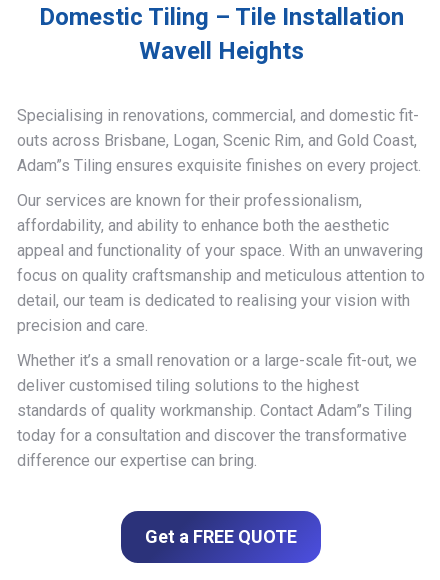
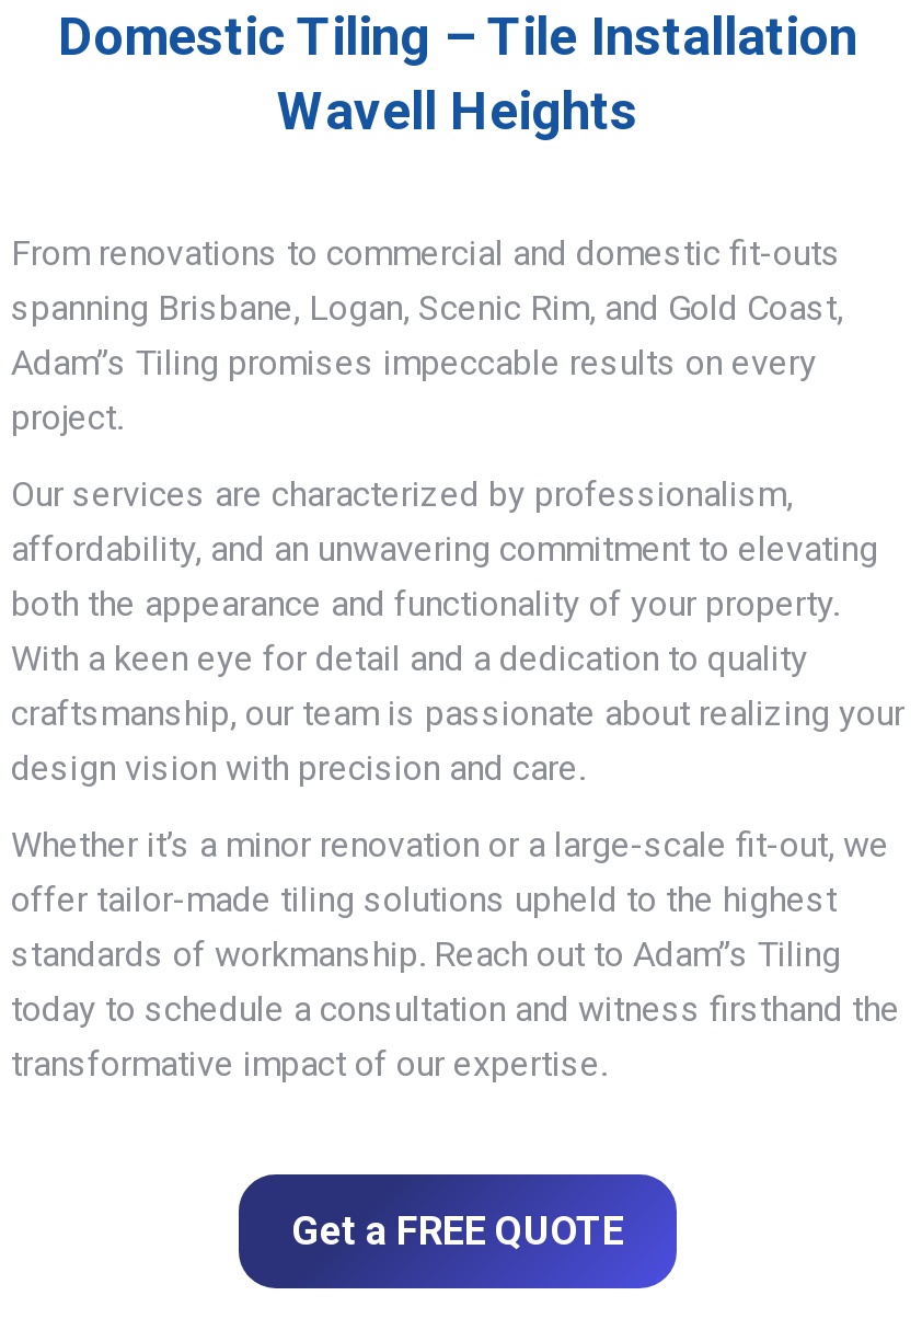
[17,106,421,175] Specialising in renovations, commercial, and domestic fit- | outs across Brisbane, Logan, Scenic Rim, and Gold Coast, | Adam”s Tiling ensures exquisite finishes on every project. -> [11,232,843,438] From renovations to commercial and domestic fit-outs | spanning Brisbane, Logan, Scenic Rim, and Gold Coast, | Adam”s Tiling promises impeccable results on every | project.
[17,191,425,335] Our services are known for their professionalism, | affordability, and ability to enhance both the aesthetic | appeal and functionality of your space. With an unwavering | focus on quality craftsmanship and meticulous attention to | detail, our team is dedicated to realising your vision with | precision and care. -> [11,473,904,789] Our services are characterized by professionalism, | affordability, and an unwavering commitment to elevating | both the appearance and functionality of your property. | With a keen eye for detail and a dedication to quality | craftsmanship, our team is passionate about realizing your | design vision with precision and care.
[17,351,417,470] Whether it’s a small renovation or a large-scale fit-out, we | deliver customised tiling solutions to the highest | standards of quality workmanship. Contact Adam”s Tiling | today for a consultation and discover the transformative | difference our expertise can bring. -> [11,824,900,1085] Whether it’s a minor renovation or a large-scale fit-out, we | offer tailor-made tiling solutions upheld to the highest | standards of workmanship. Reach out to Adam”s Tiling | today to schedule a consultation and witness firsthand the | transformative impact of our expertise.

